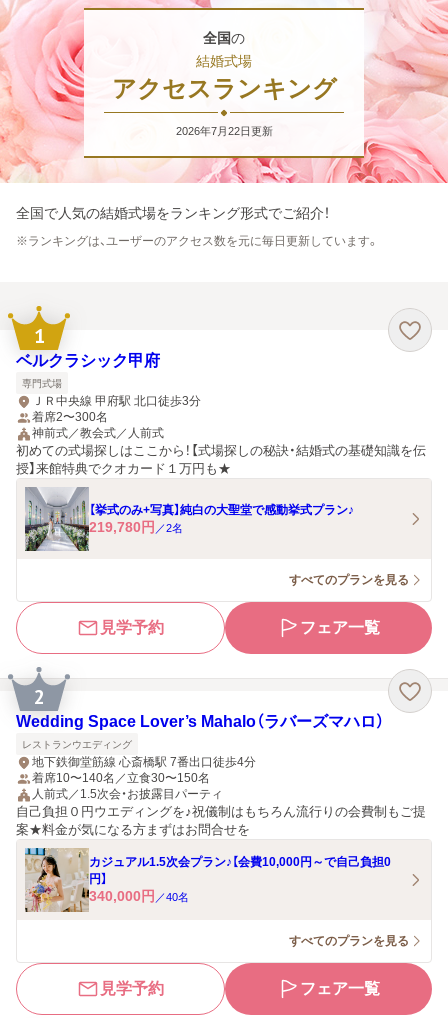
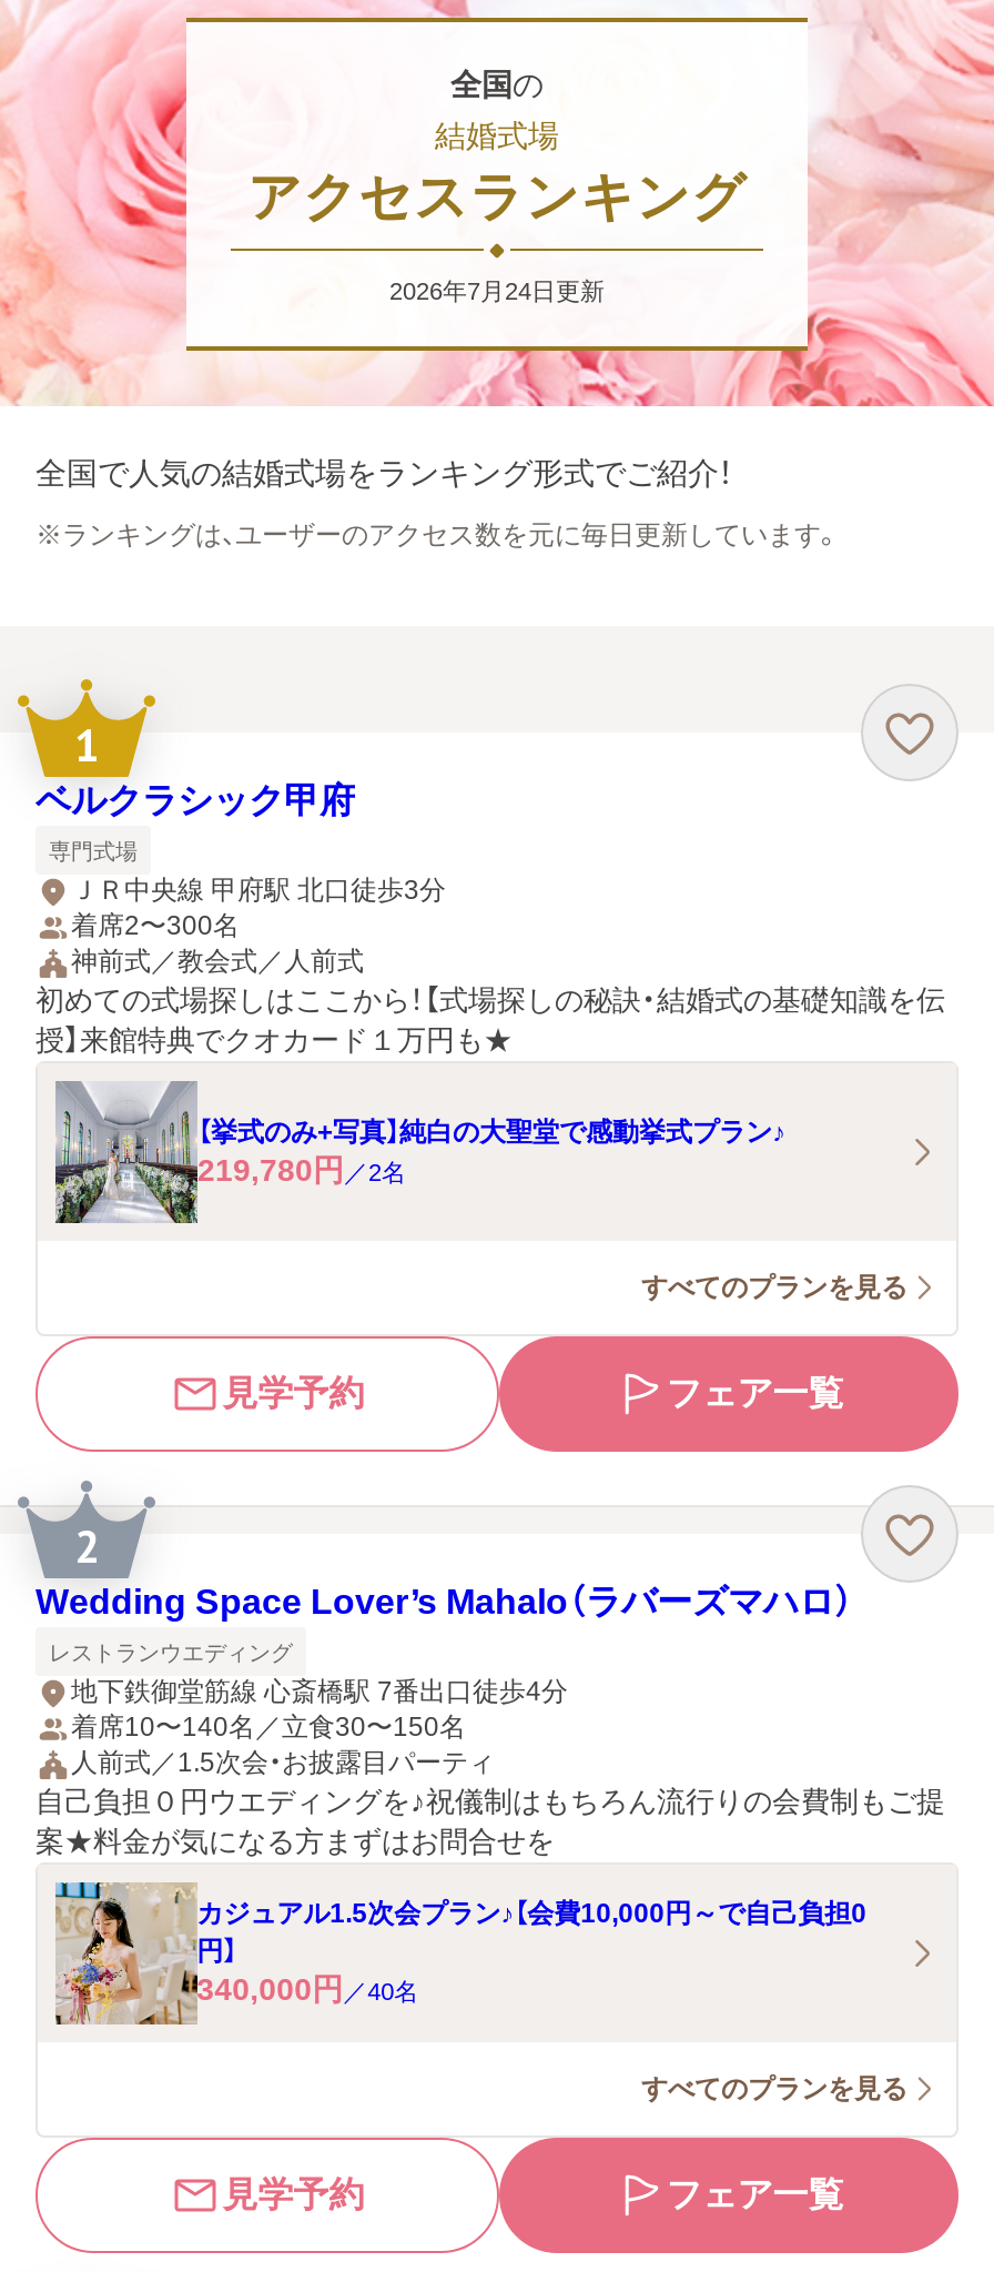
[175,124,272,136] 2026年7月22日更新 -> [389,276,605,303] 2026年7月24日更新

